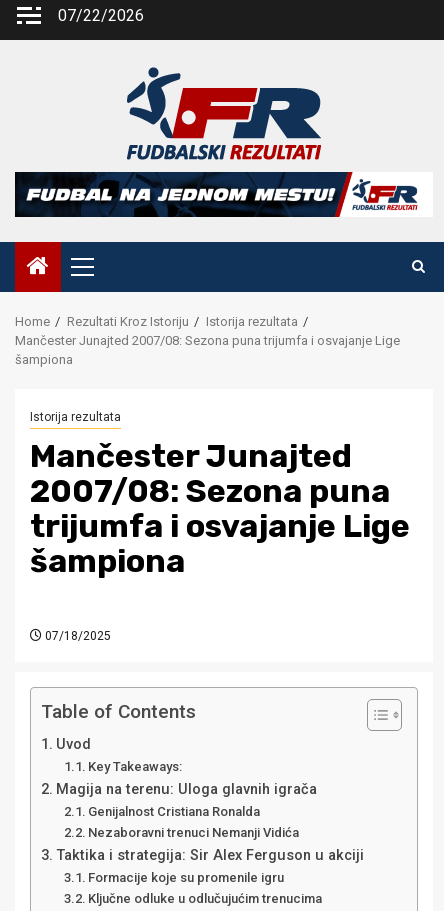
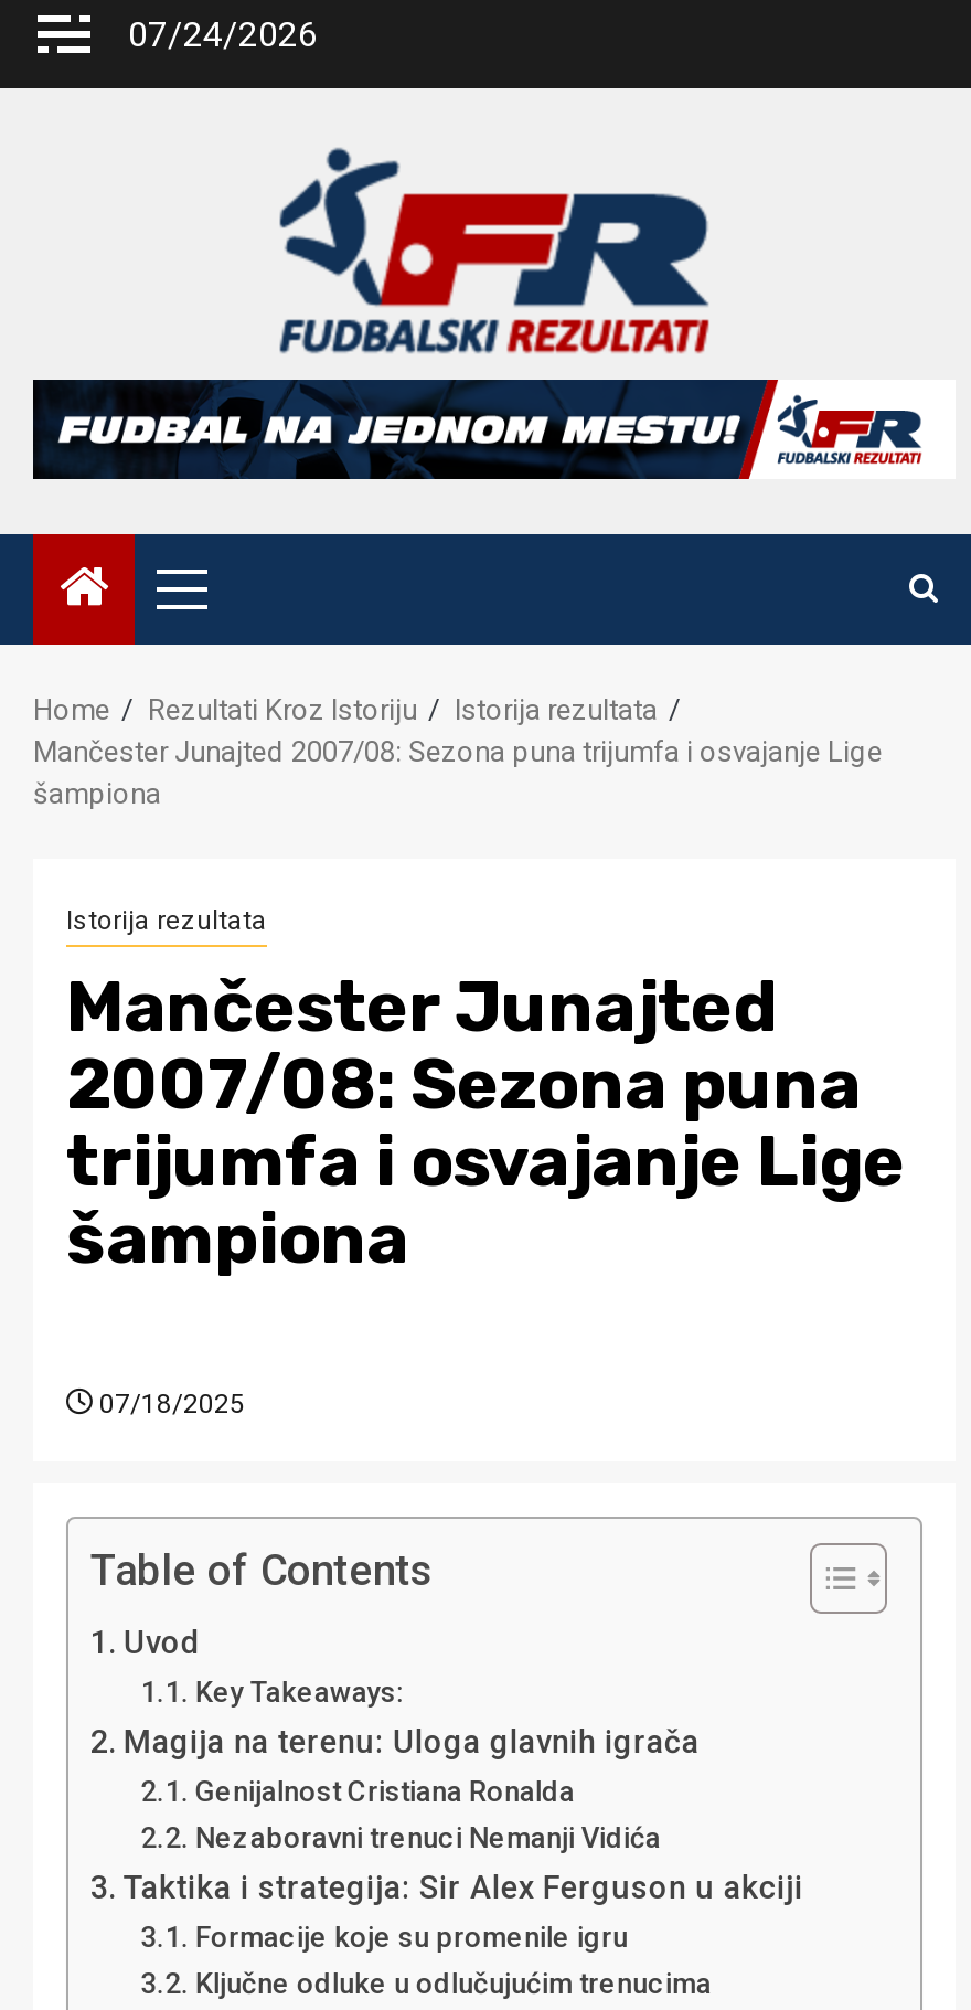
[58,6,144,25] 07/22/2026 -> [128,13,318,55] 07/24/2026

